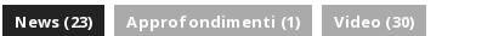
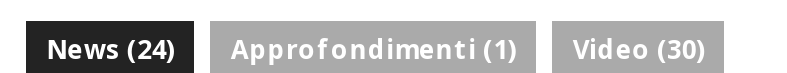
[15,11,414,32] News (23) Approfondimenti (1) Video (30) -> [47,31,705,67] News (24) Approfondimenti (1) Video (30)

